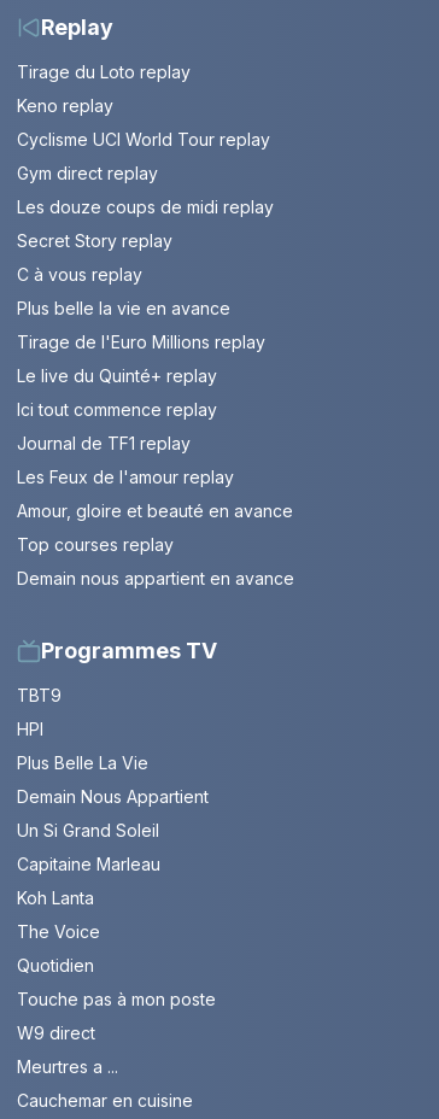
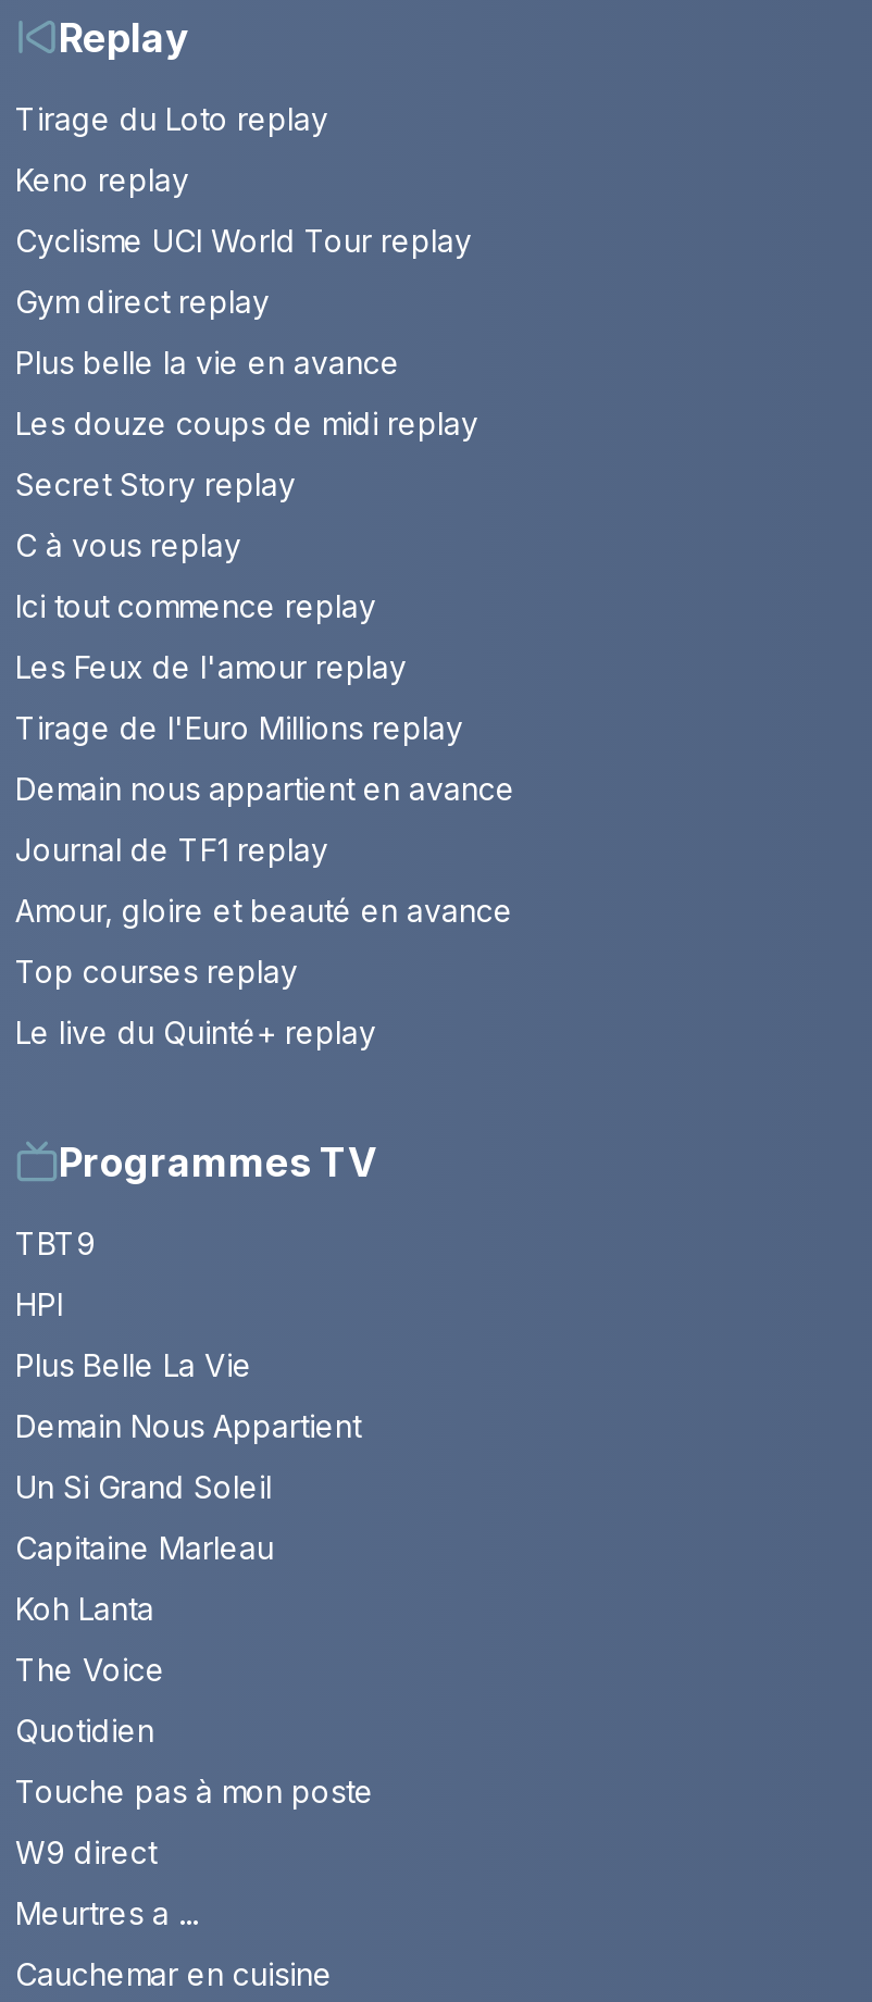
moved [17,197,274,285] -> [15,404,478,563]: Les douze coups de midi replay | Secret Story replay | C à vous replay
moved [17,298,230,319] -> [15,343,400,380]: Plus belle la vie en avance
moved [17,332,265,352] -> [15,708,463,745]: Tirage de l'Euro Millions replay
moved [17,366,217,386] -> [15,1013,376,1050]: Le live du Quinté+ replay
moved [17,399,217,420] -> [15,587,376,624]: Ici tout commence replay
moved [17,433,191,454] -> [15,830,328,867]: Journal de TF1 replay
moved [17,467,234,487] -> [15,647,407,684]: Les Feux de l'amour replay
moved [17,568,294,589] -> [15,769,515,806]: Demain nous appartient en avance

